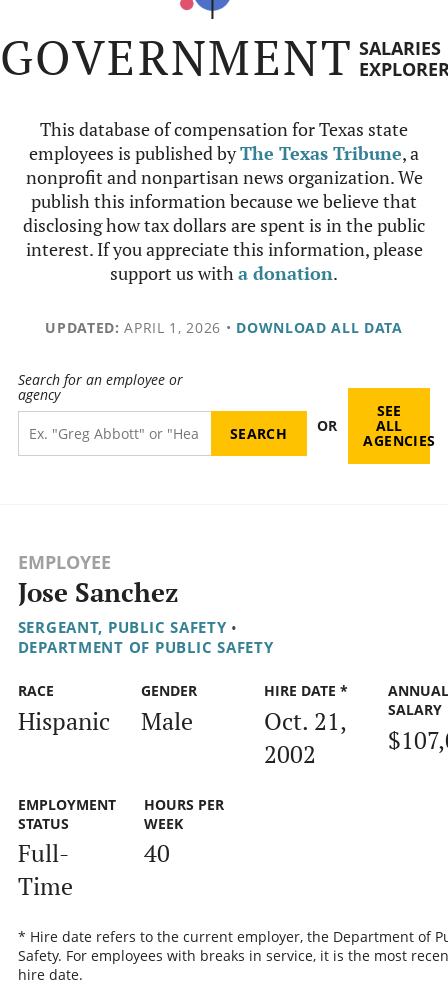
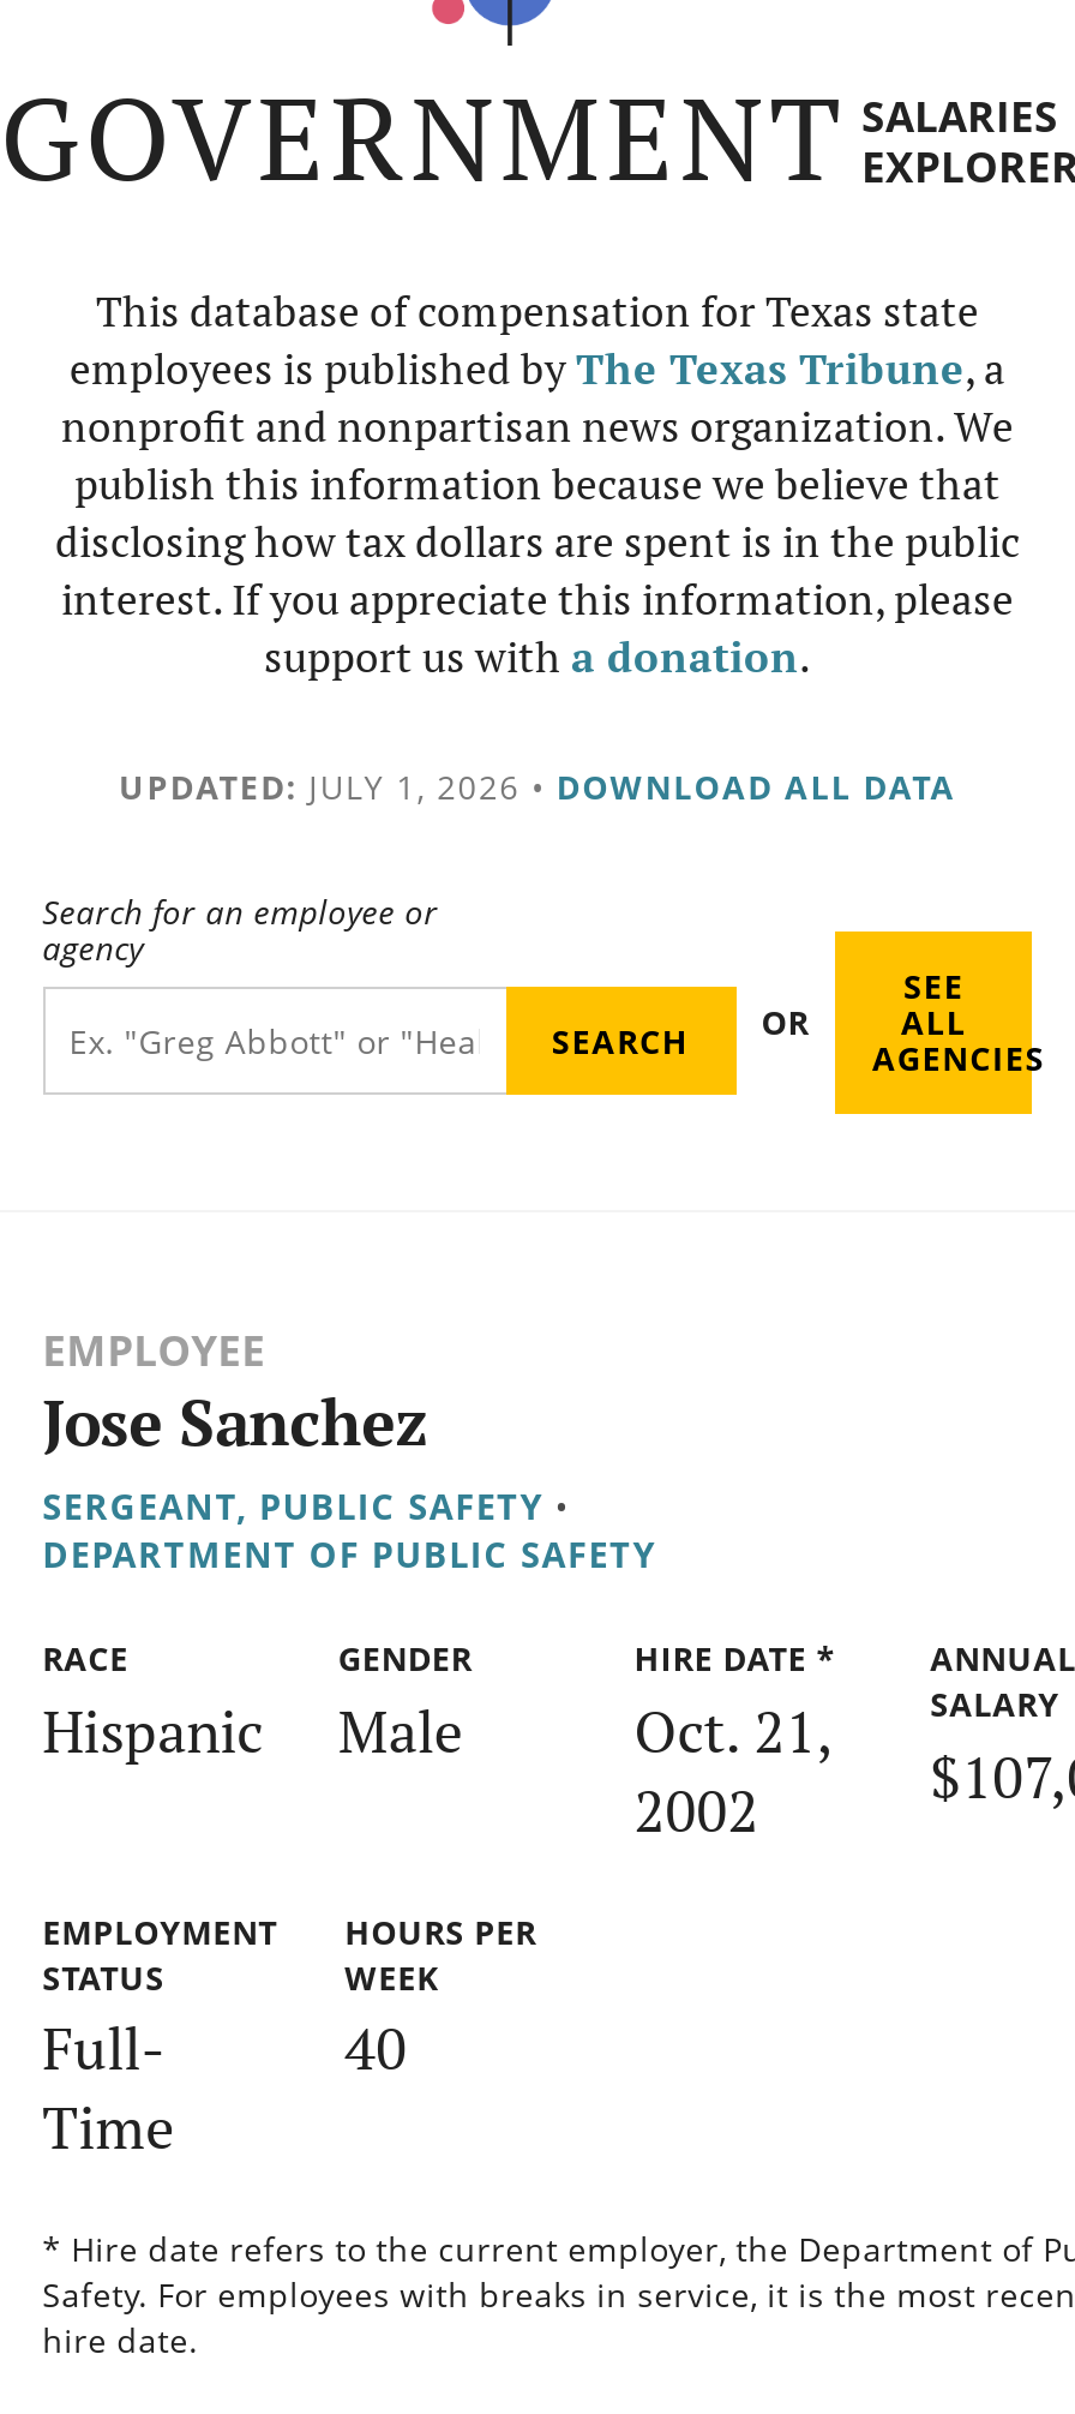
[45,318,403,337] UPDATED: APRIL 1, 2026 • DOWNLOAD ALL DATA -> [119,763,956,809] UPDATED: JULY 1, 2026 • DOWNLOAD ALL DATA

